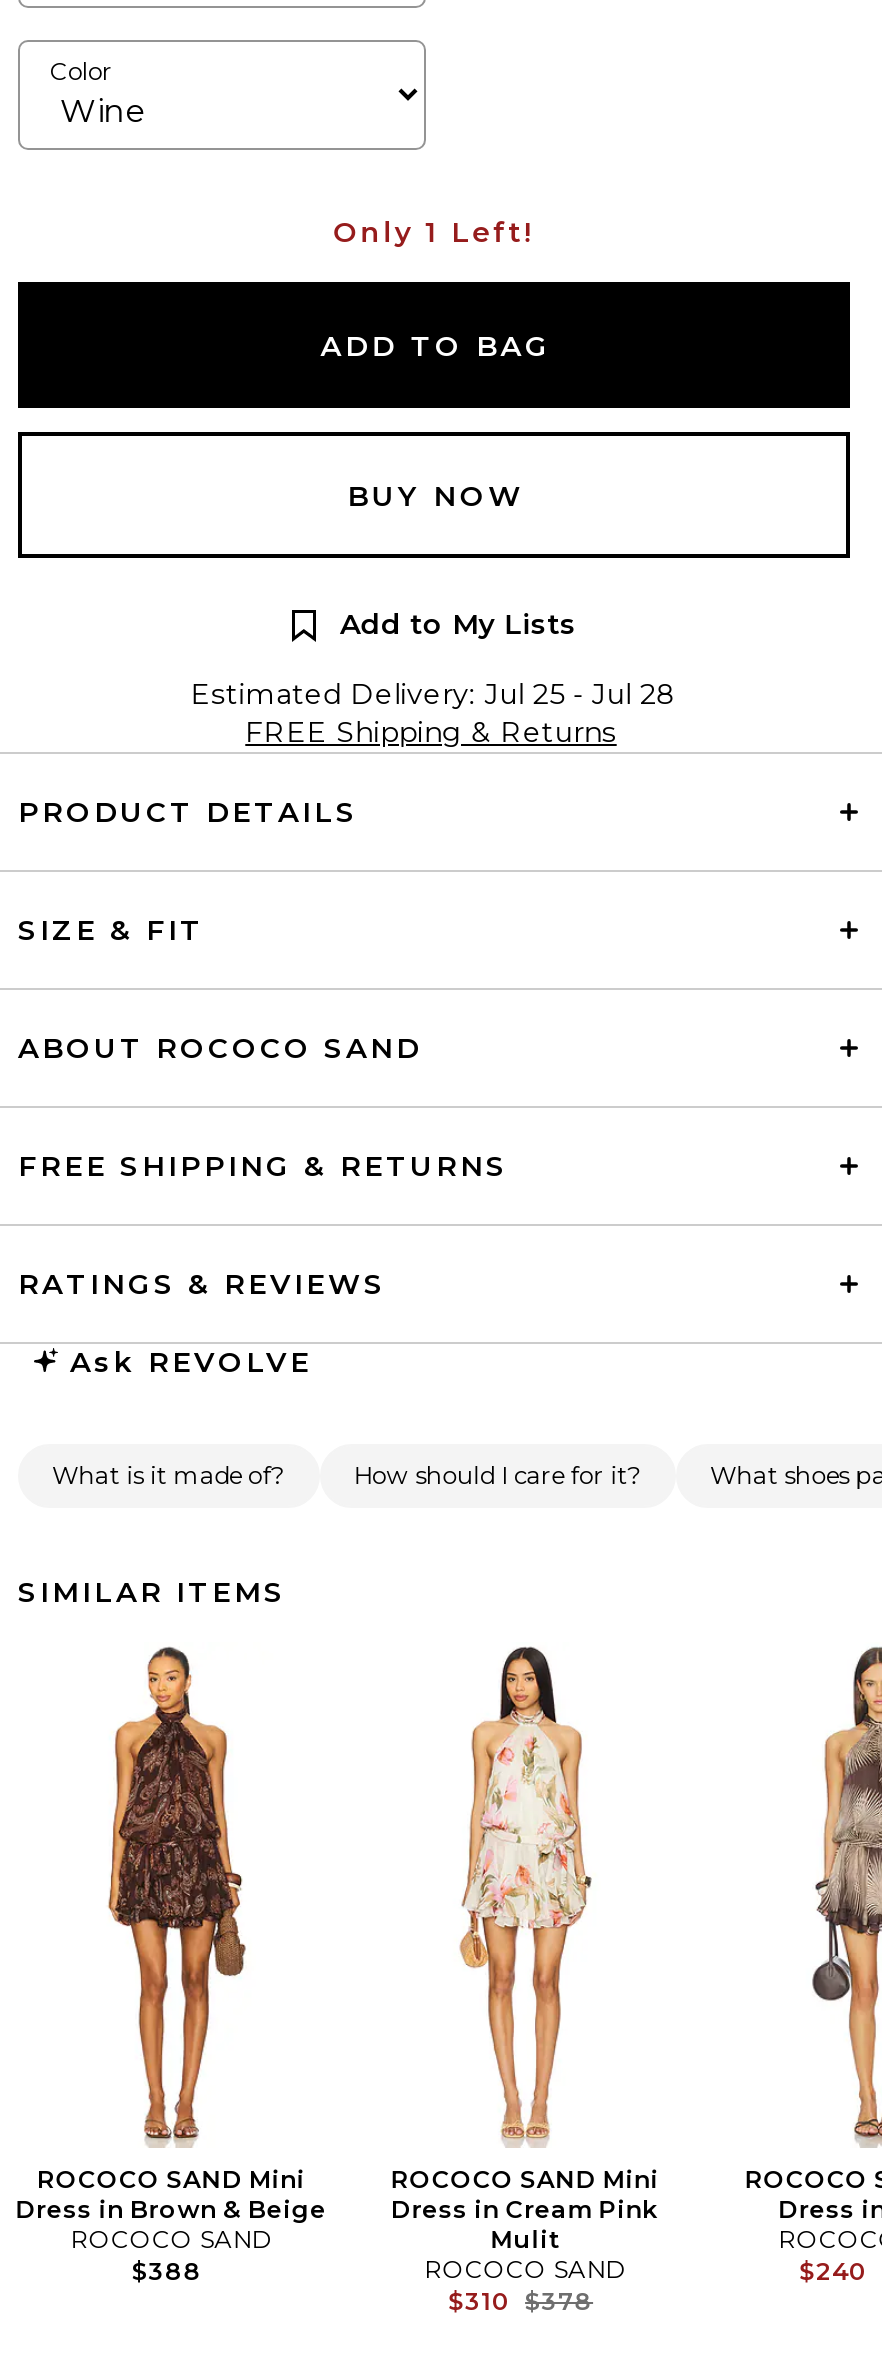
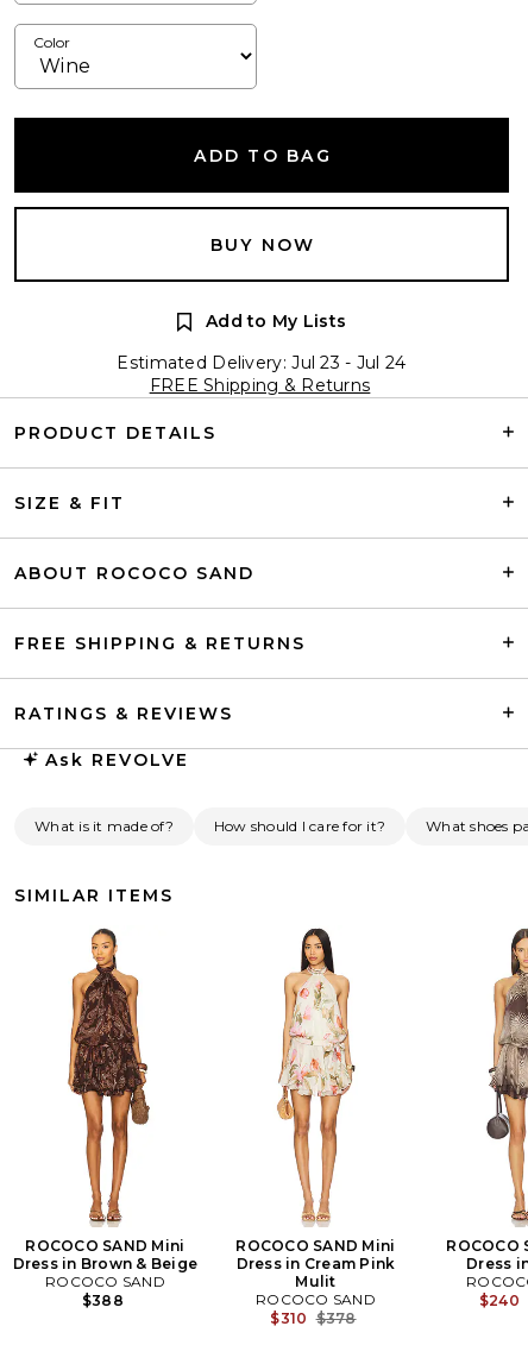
[333,214,535,250] Only 1 Left! -> none
[191,676,677,712] Estimated Delivery: Jul 25 - Jul 28 -> [117,352,406,373] Estimated Delivery: Jul 23 - Jul 24

